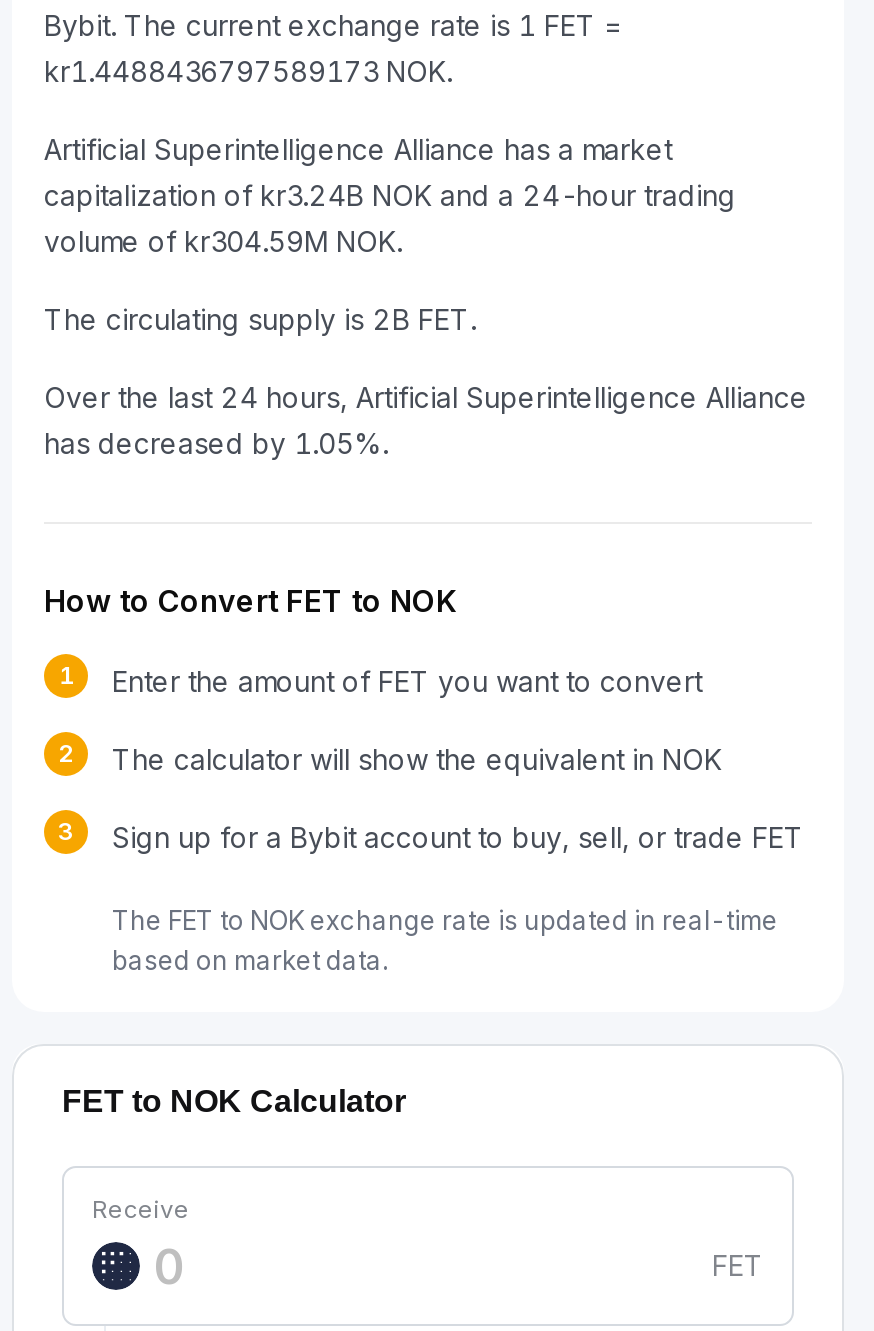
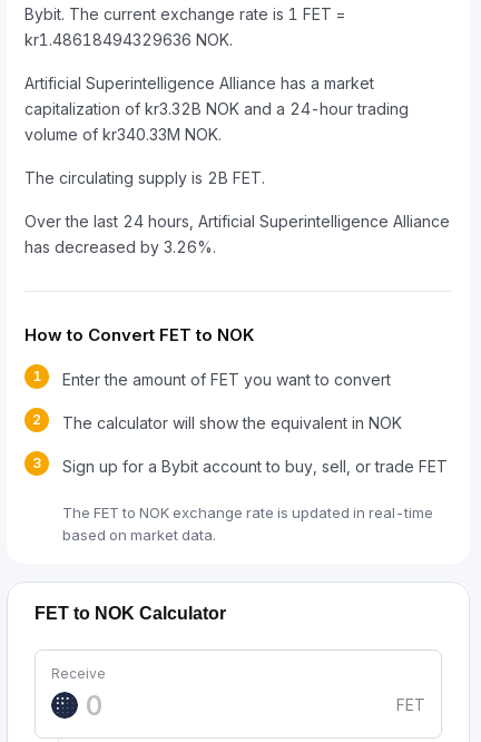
[44,54,452,88] kr1.4488436797589173 NOK. -> [24,30,233,49] kr1.48618494329636 NOK.
[44,178,736,212] capitalization of kr3.24B NOK and a 24-hour trading -> [24,99,409,118] capitalization of kr3.32B NOK and a 24-hour trading
[44,224,402,258] volume of kr304.59M NOK. -> [24,125,222,144] volume of kr340.33M NOK.
[44,426,388,460] has decreased by 1.05%. -> [24,237,216,256] has decreased by 3.26%.

